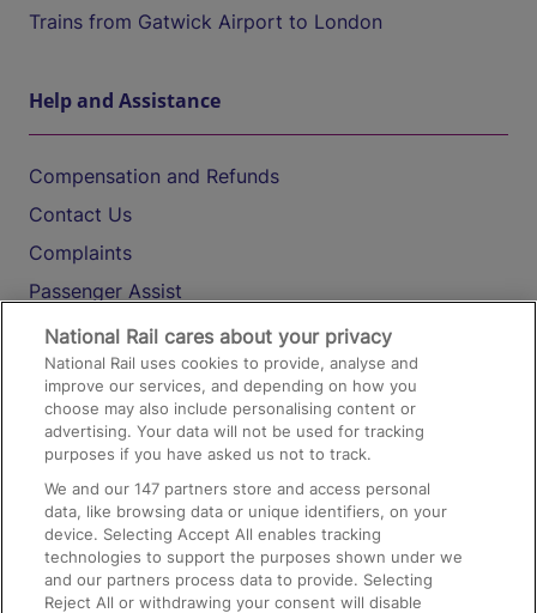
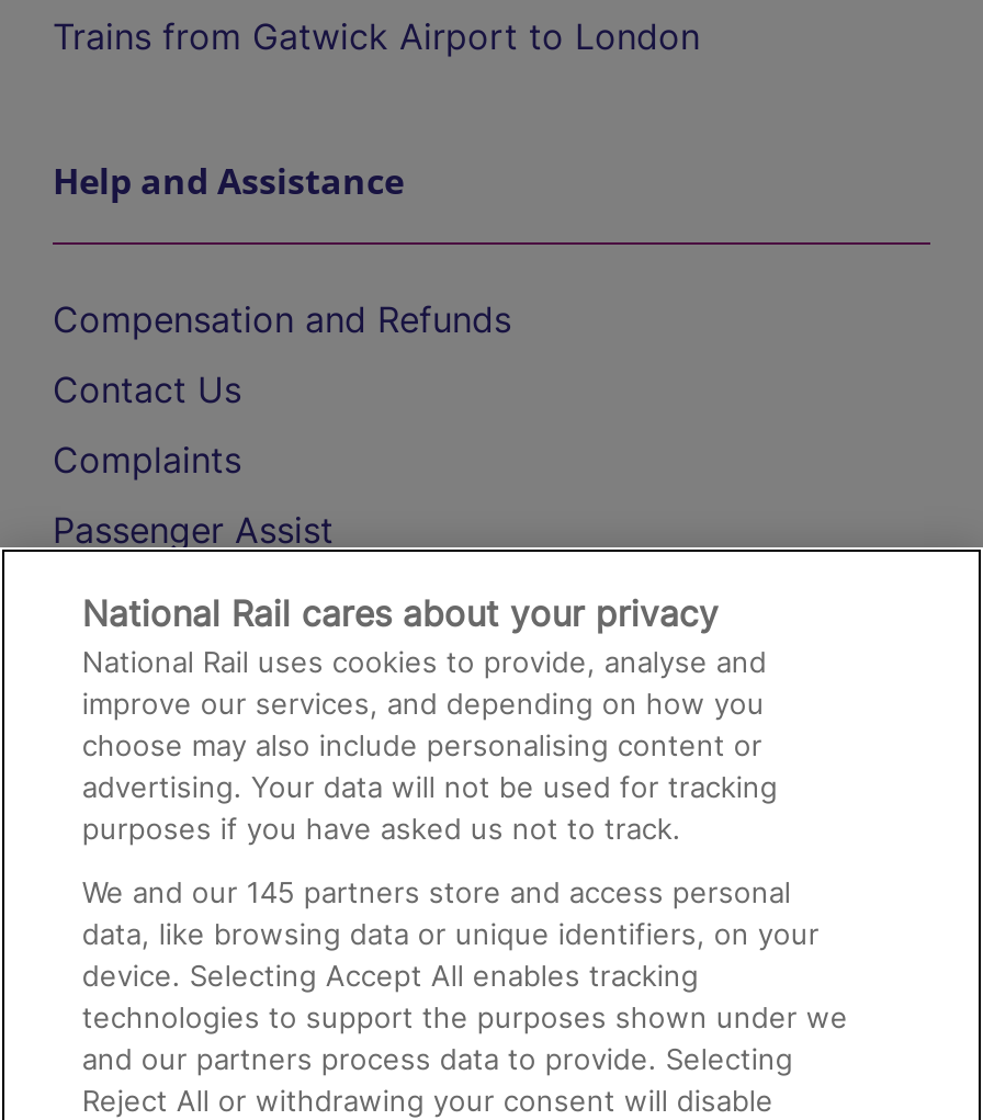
[45,479,431,498] We and our 147 partners store and access personal -> [82,874,791,909] We and our 145 partners store and access personal

